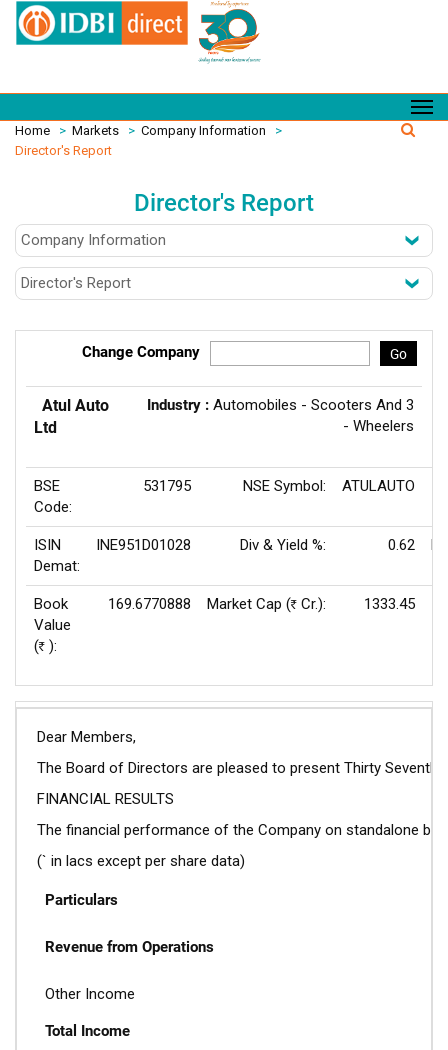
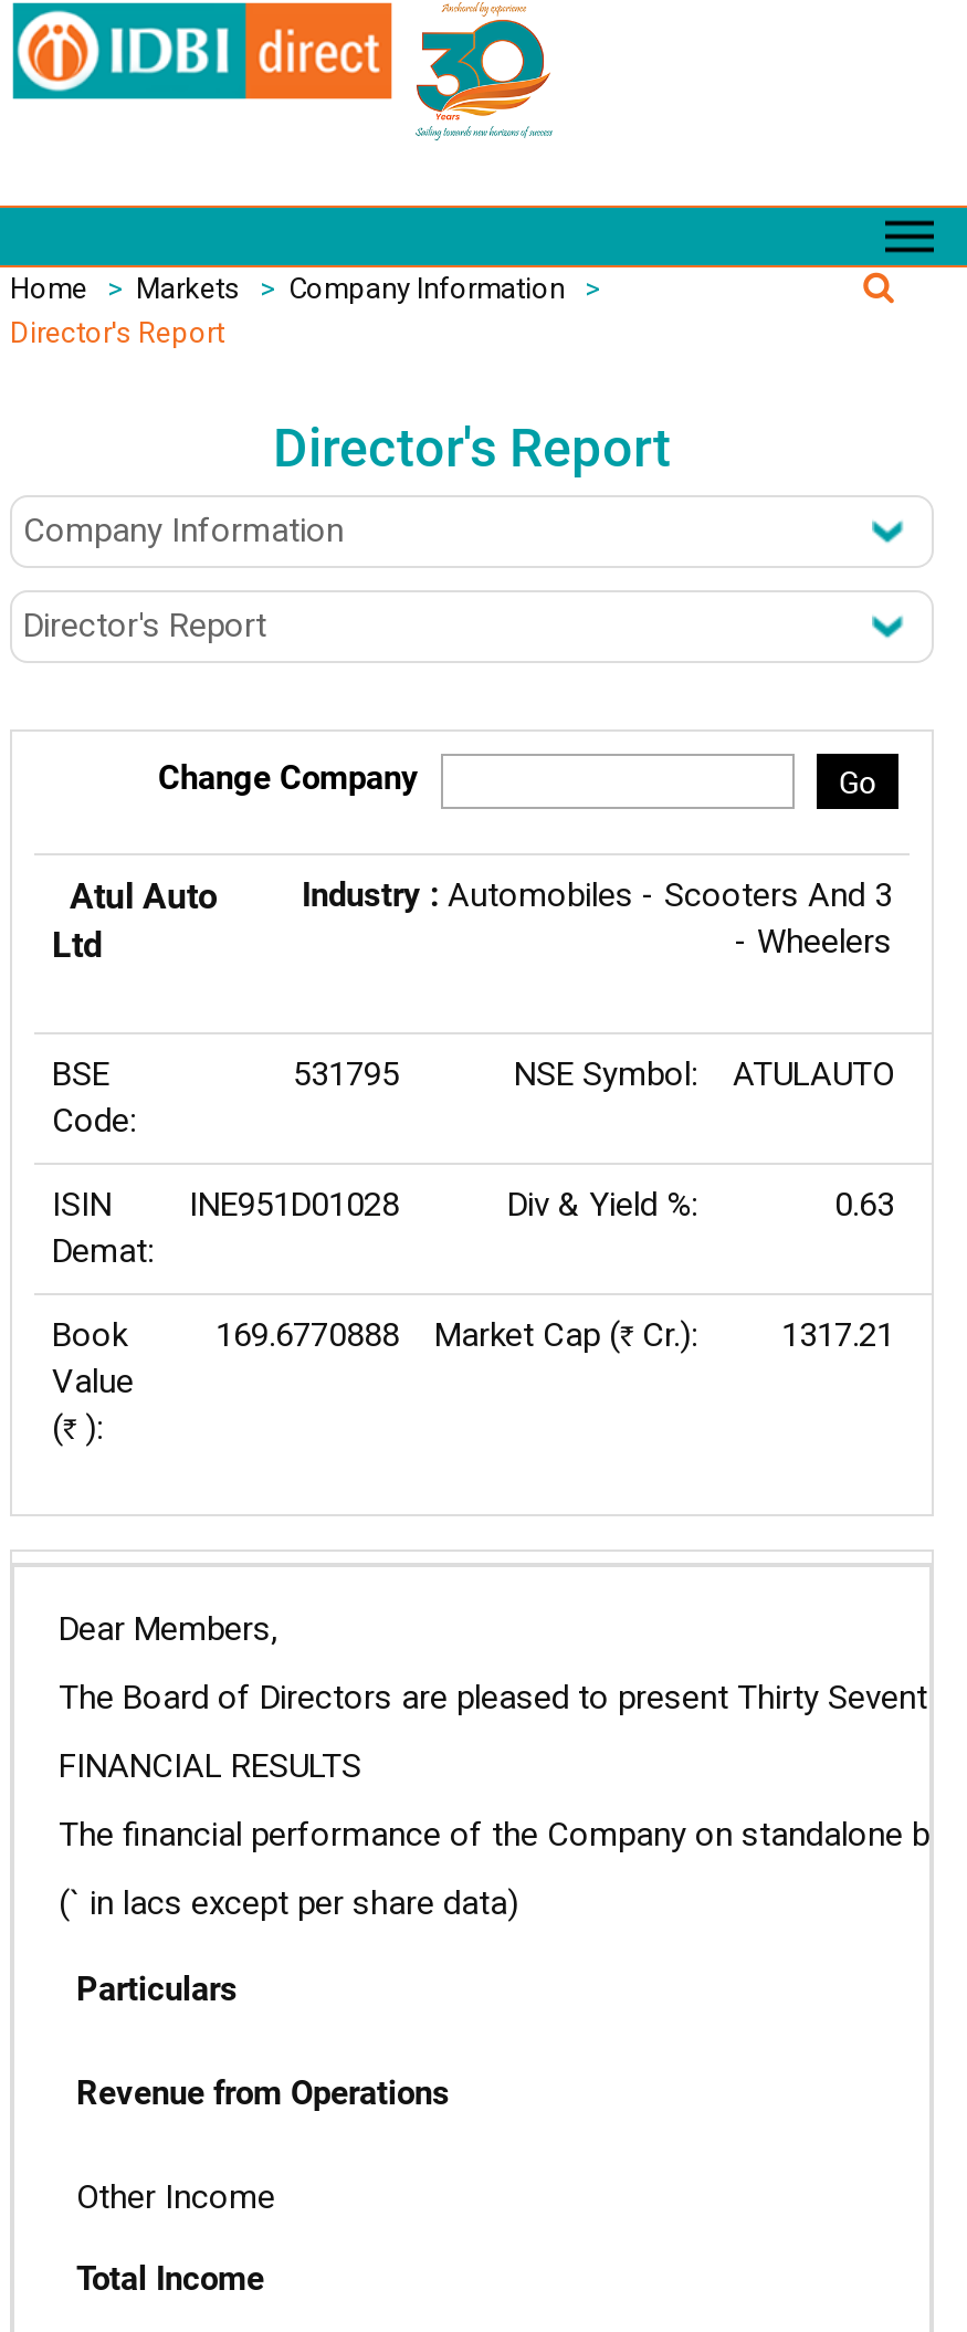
[388,536,415,554] 0.62 -> [834,1185,894,1225] 0.63
[364,595,415,613] 1333.45 -> [781,1315,894,1355] 1317.21

